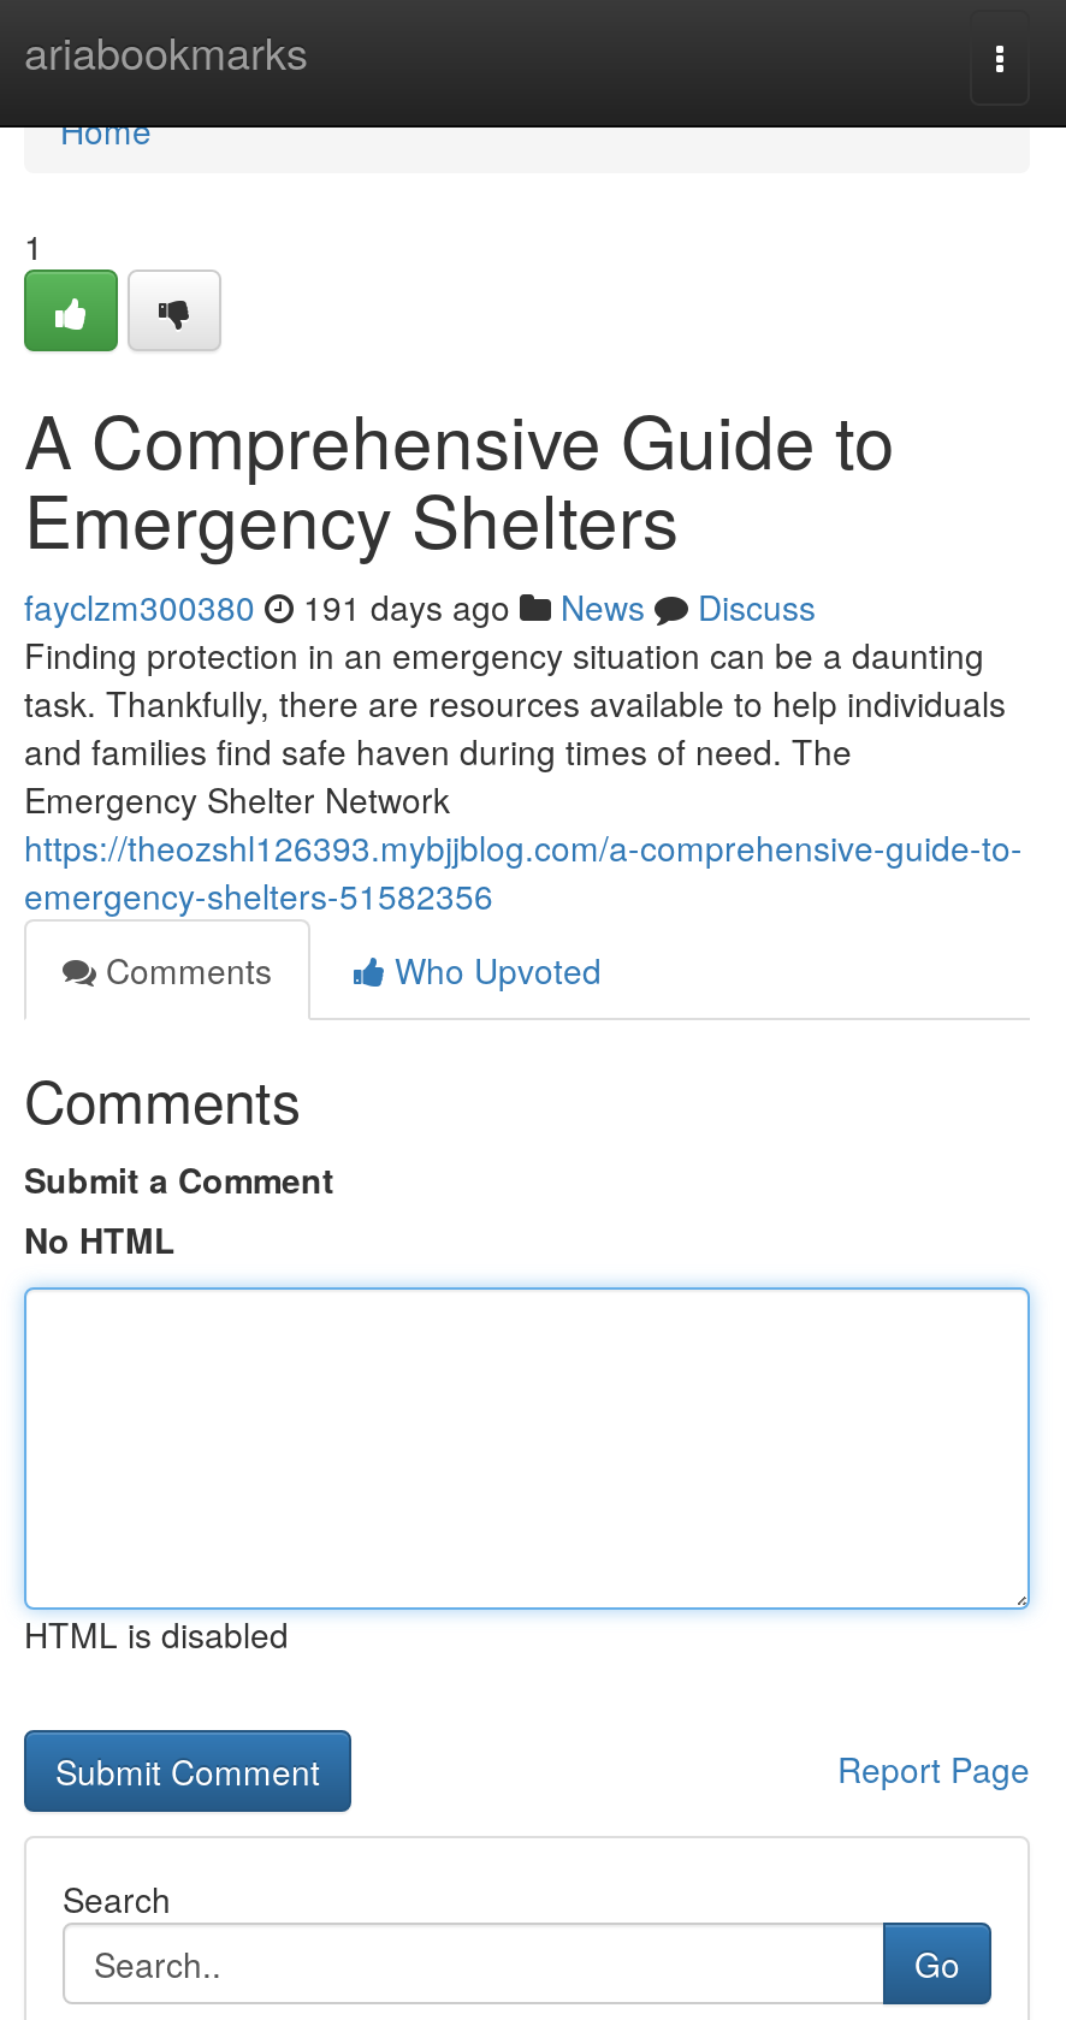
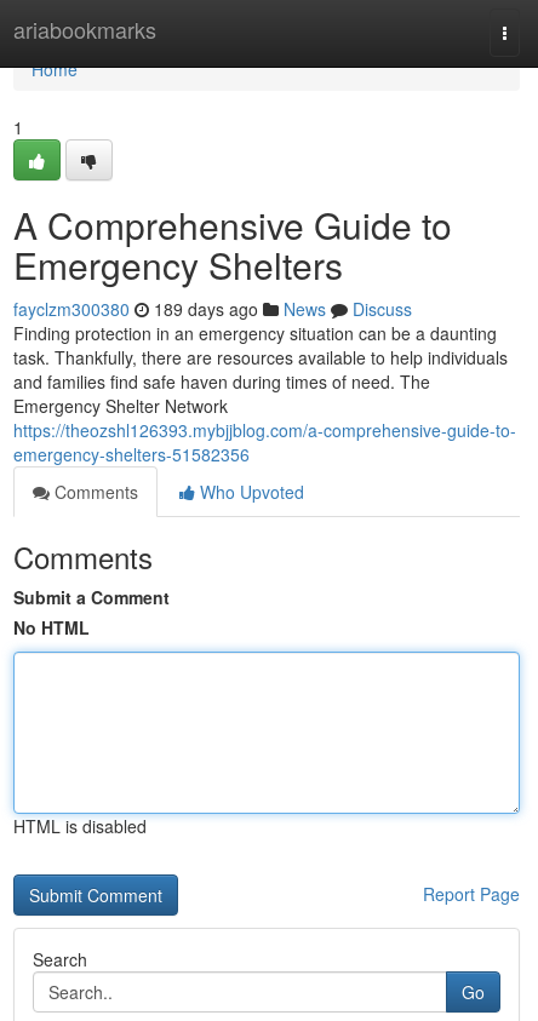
[24,582,816,630] fayclzm300380 191 days ago News Discuss -> [13,297,412,321] fayclzm300380 189 days ago News Discuss

